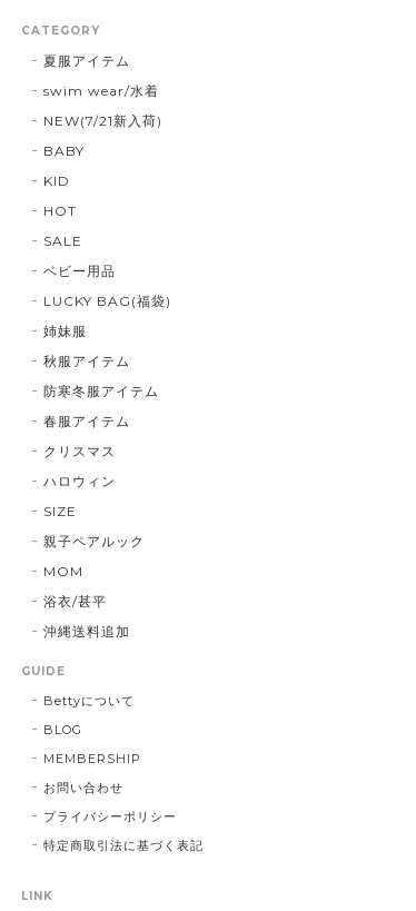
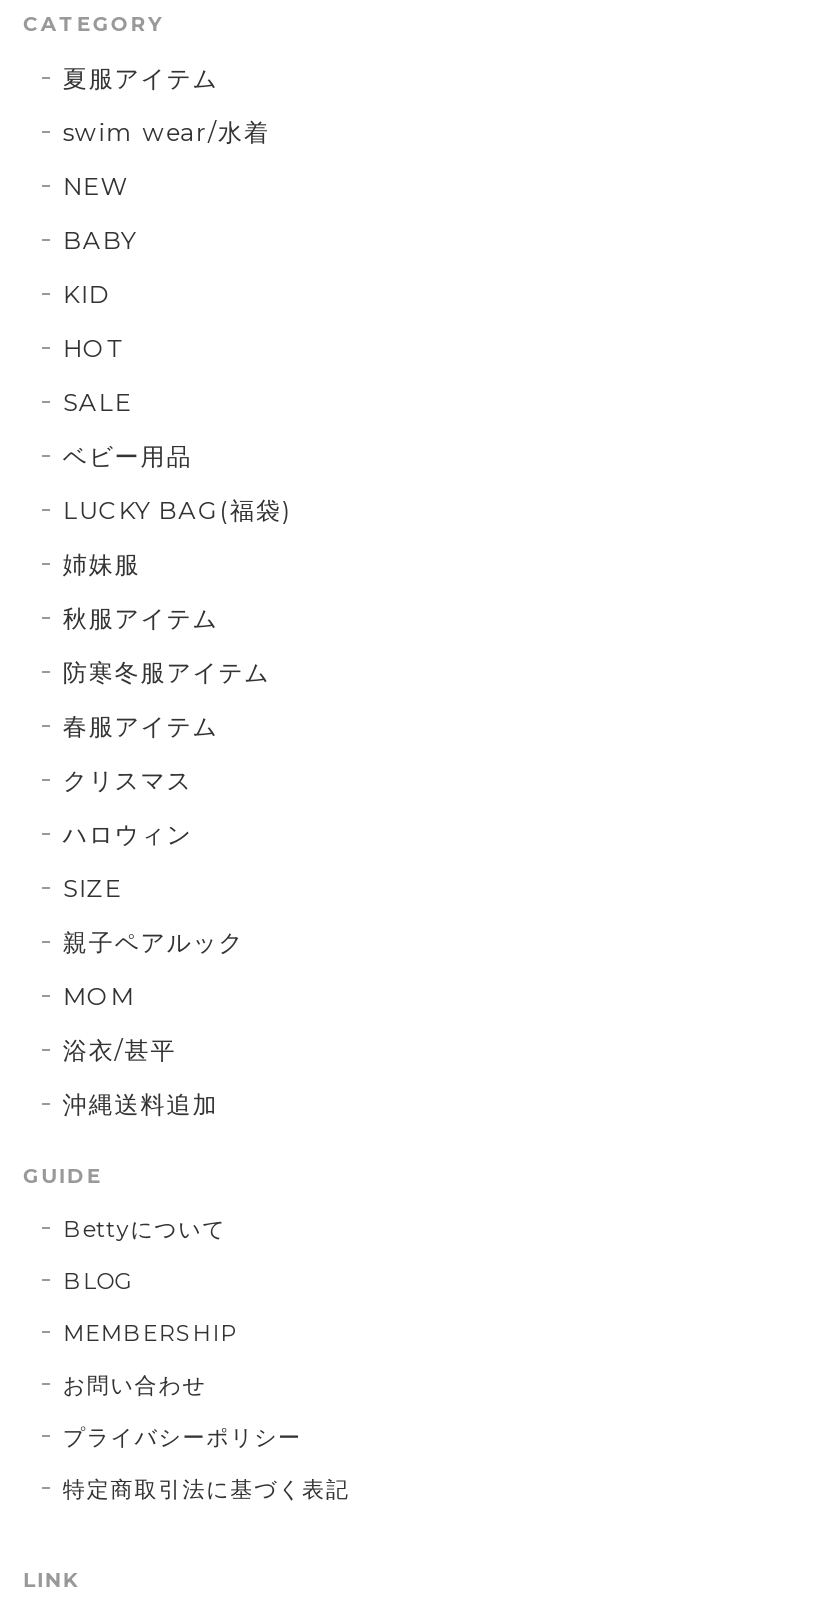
[44,112,162,129] NEW(7/21新入荷) -> [63,170,129,200] NEW

